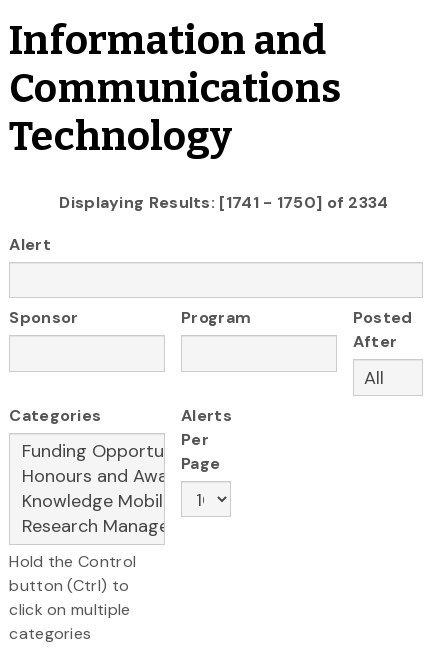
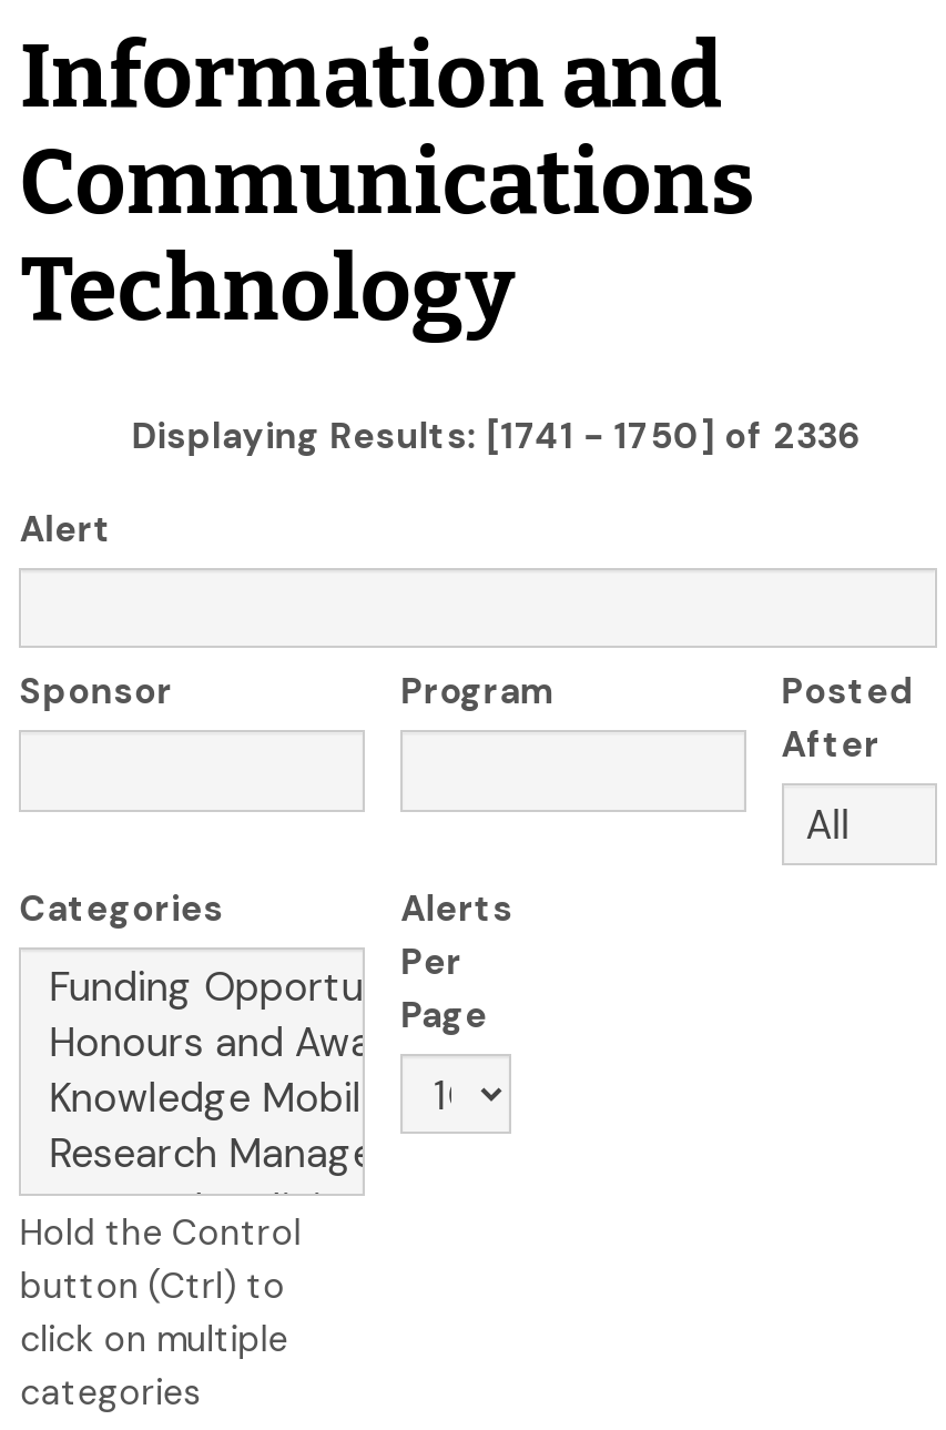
[59,192,389,213] Displaying Results: [1741 - 1750] of 2334 -> [132,412,860,459] Displaying Results: [1741 - 1750] of 2336

